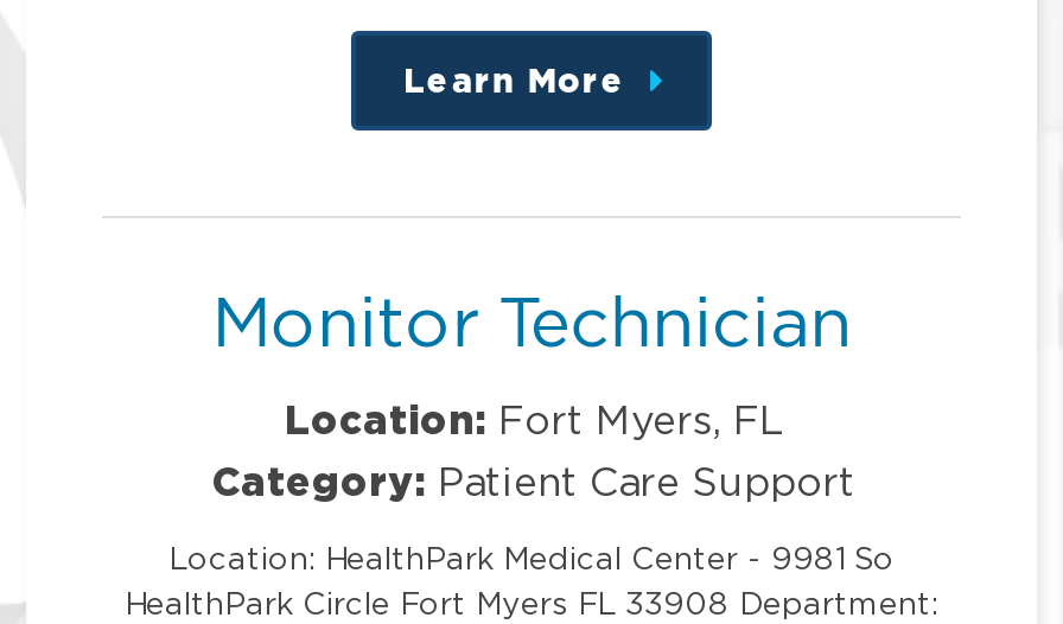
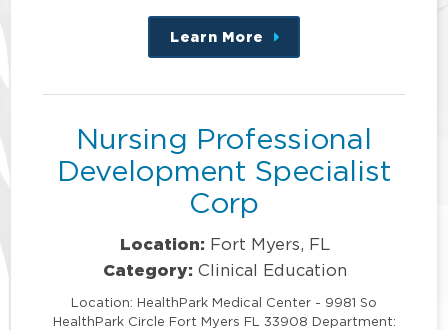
[211,285,852,359] Monitor Technician -> [57,123,391,218] Nursing Professional | Development Specialist | Corp
[212,457,855,502] Category: Patient Care Support -> [103,260,347,279] Category: Clinical Education

